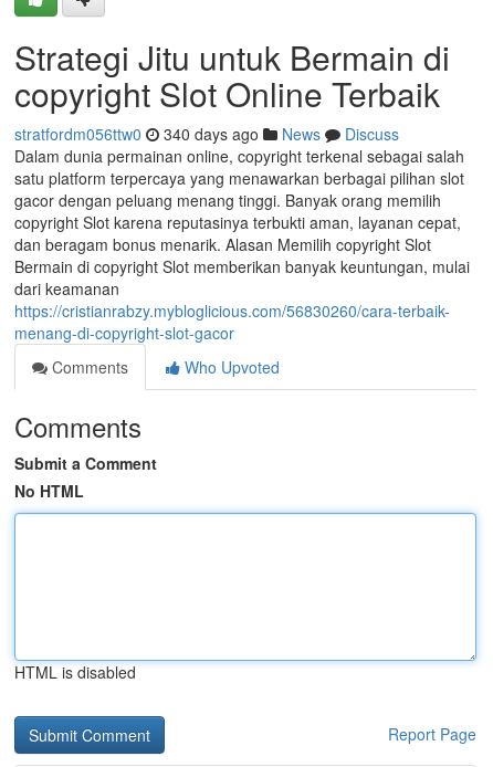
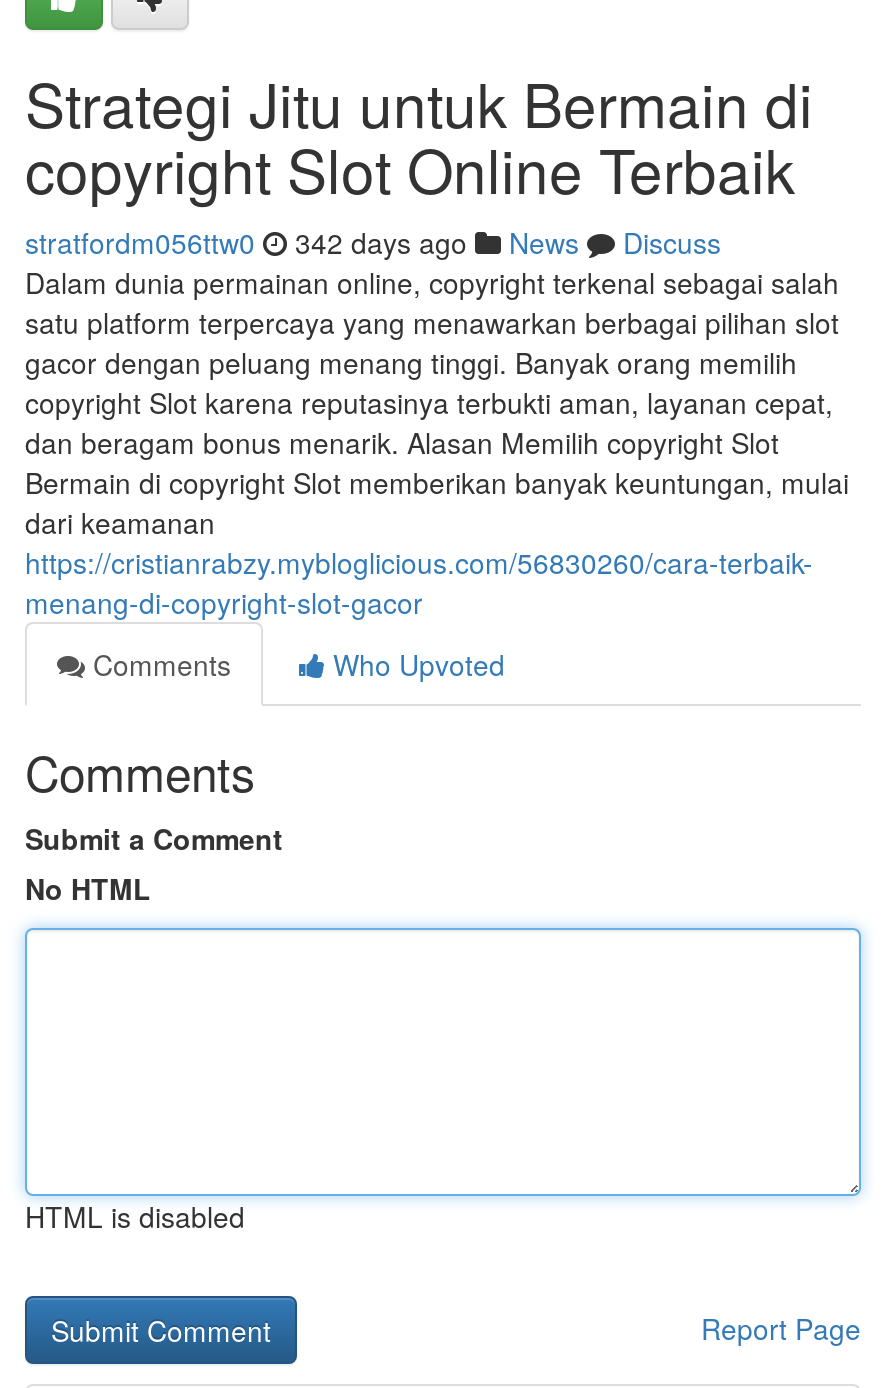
[14,123,399,145] stratfordm056ttw0 340 days ago News Discuss -> [25,222,721,262] stratfordm056ttw0 342 days ago News Discuss

